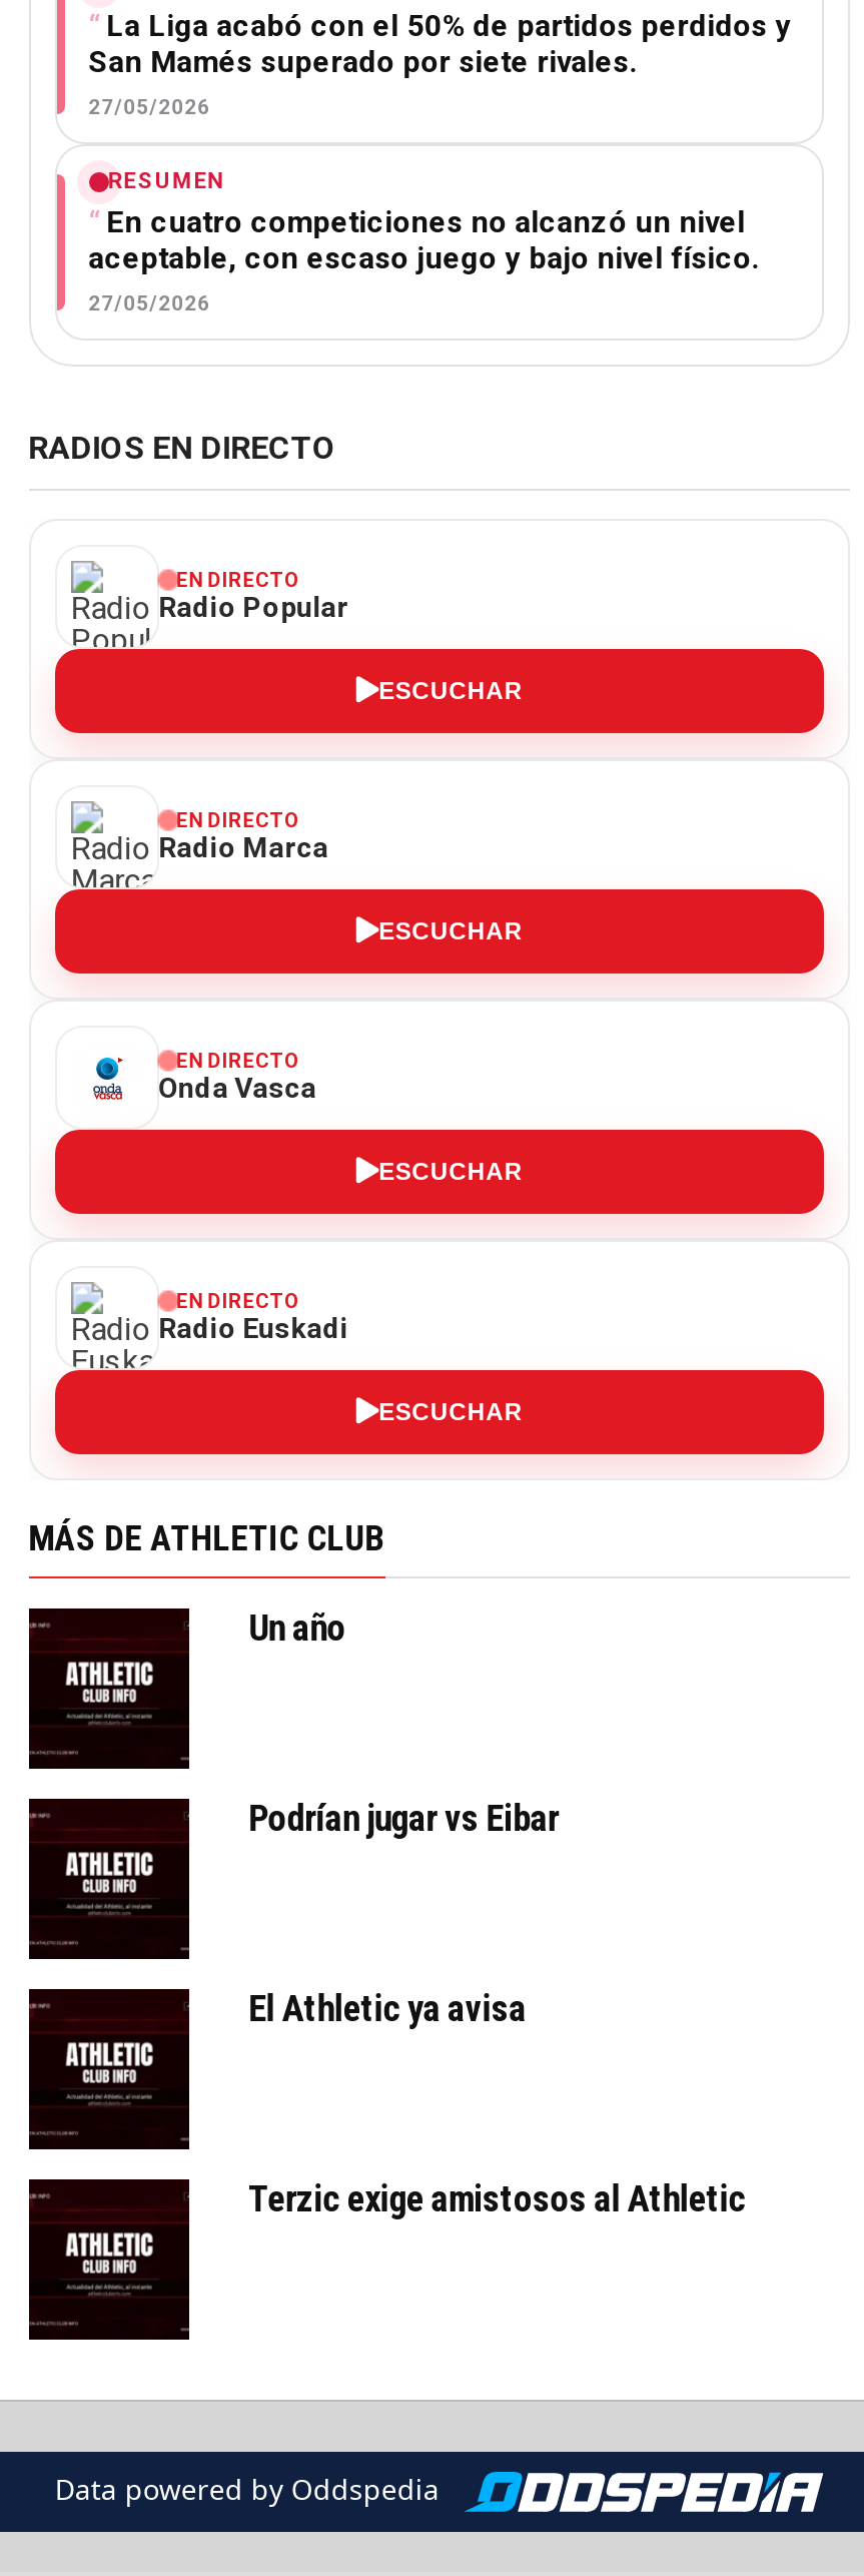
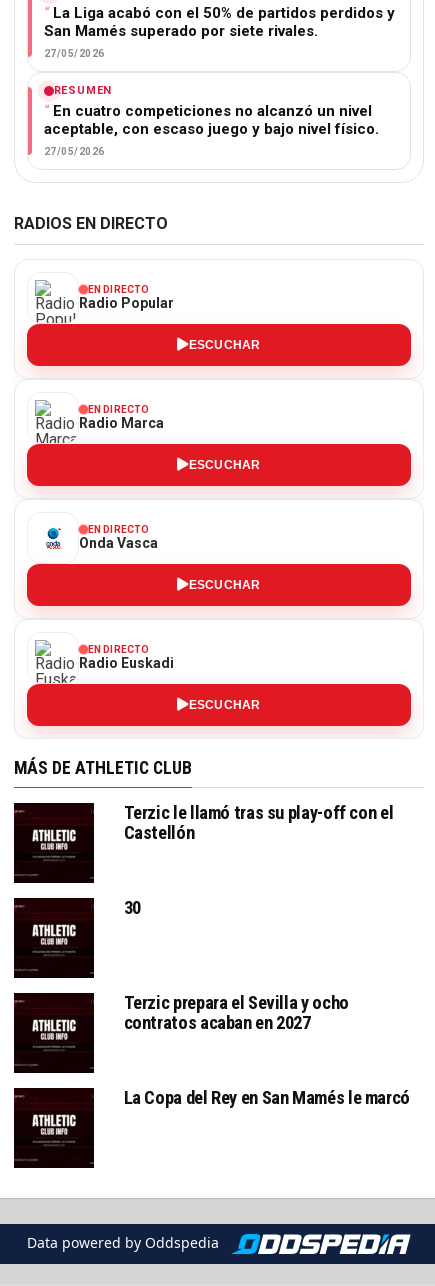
[248,1606,346,1648] Un año -> [124,802,393,843] Terzic le llamó tras su play-off con el | Castellón
[248,1796,559,1838] Podrían jugar vs Eibar -> [124,897,141,918] 30
[248,1986,526,2028] El Athletic ya avisa -> [124,992,349,1033] Terzic prepara el Sevilla y ocho | contratos acaban en 2027
[248,2177,746,2219] Terzic exige amistosos al Athletic -> [124,1087,410,1108] La Copa del Rey en San Mamés le marcó

